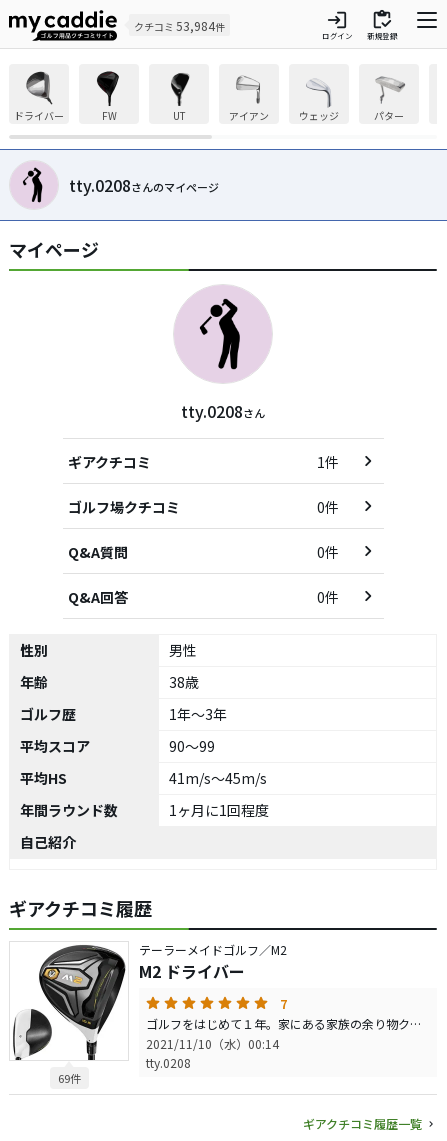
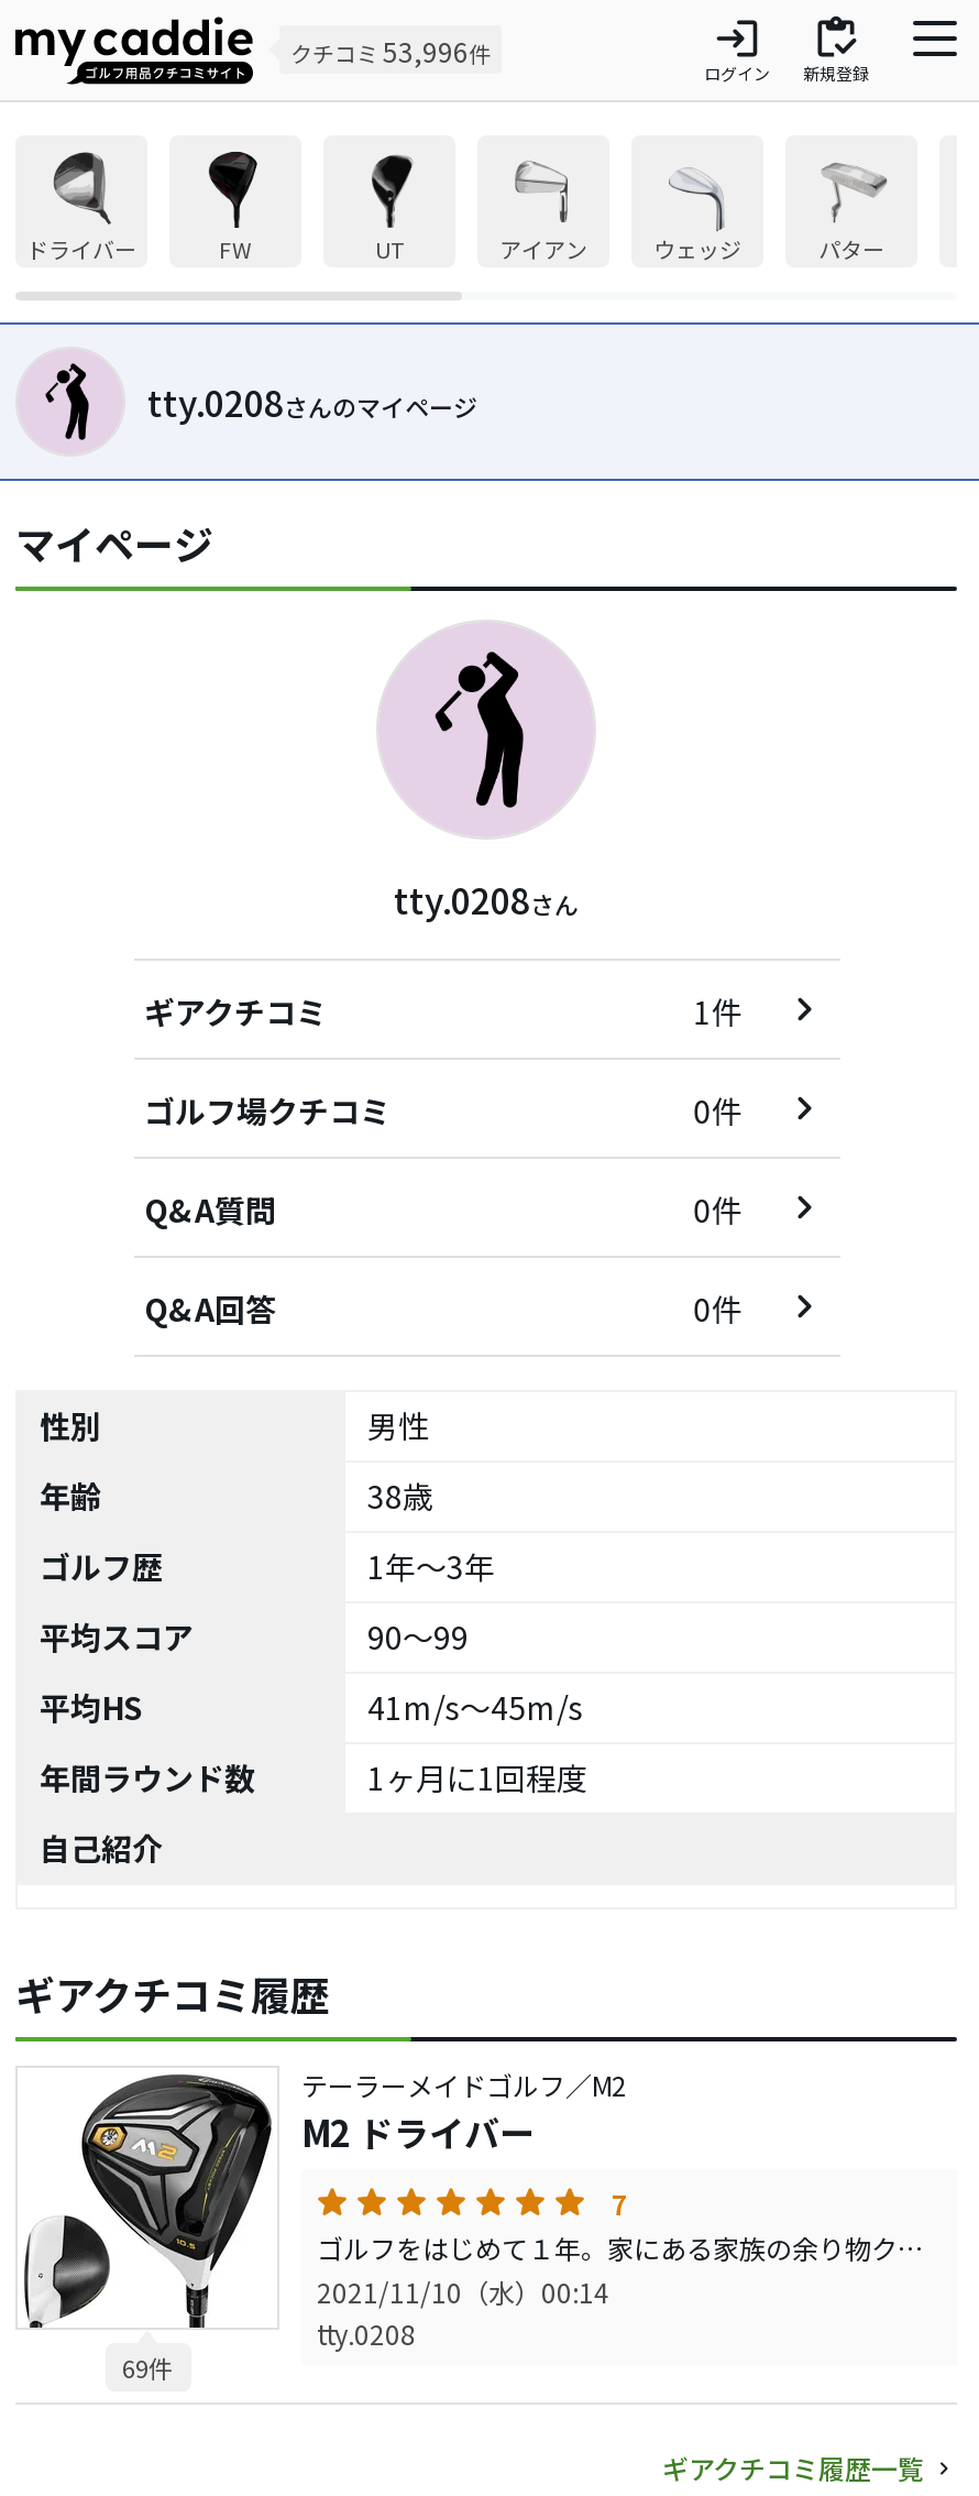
[134,17,225,34] クチコミ53,984件 -> [290,32,491,69] クチコミ53,996件

